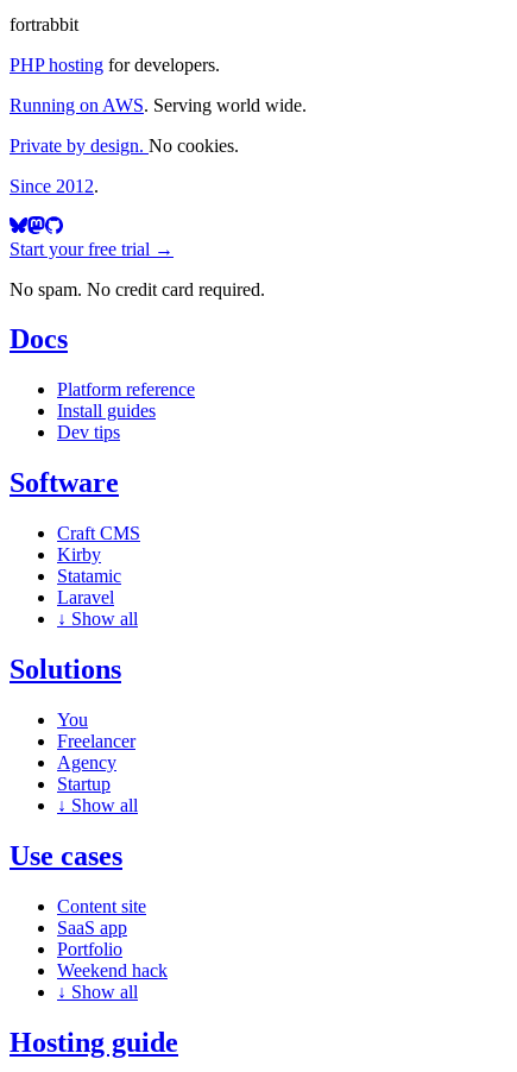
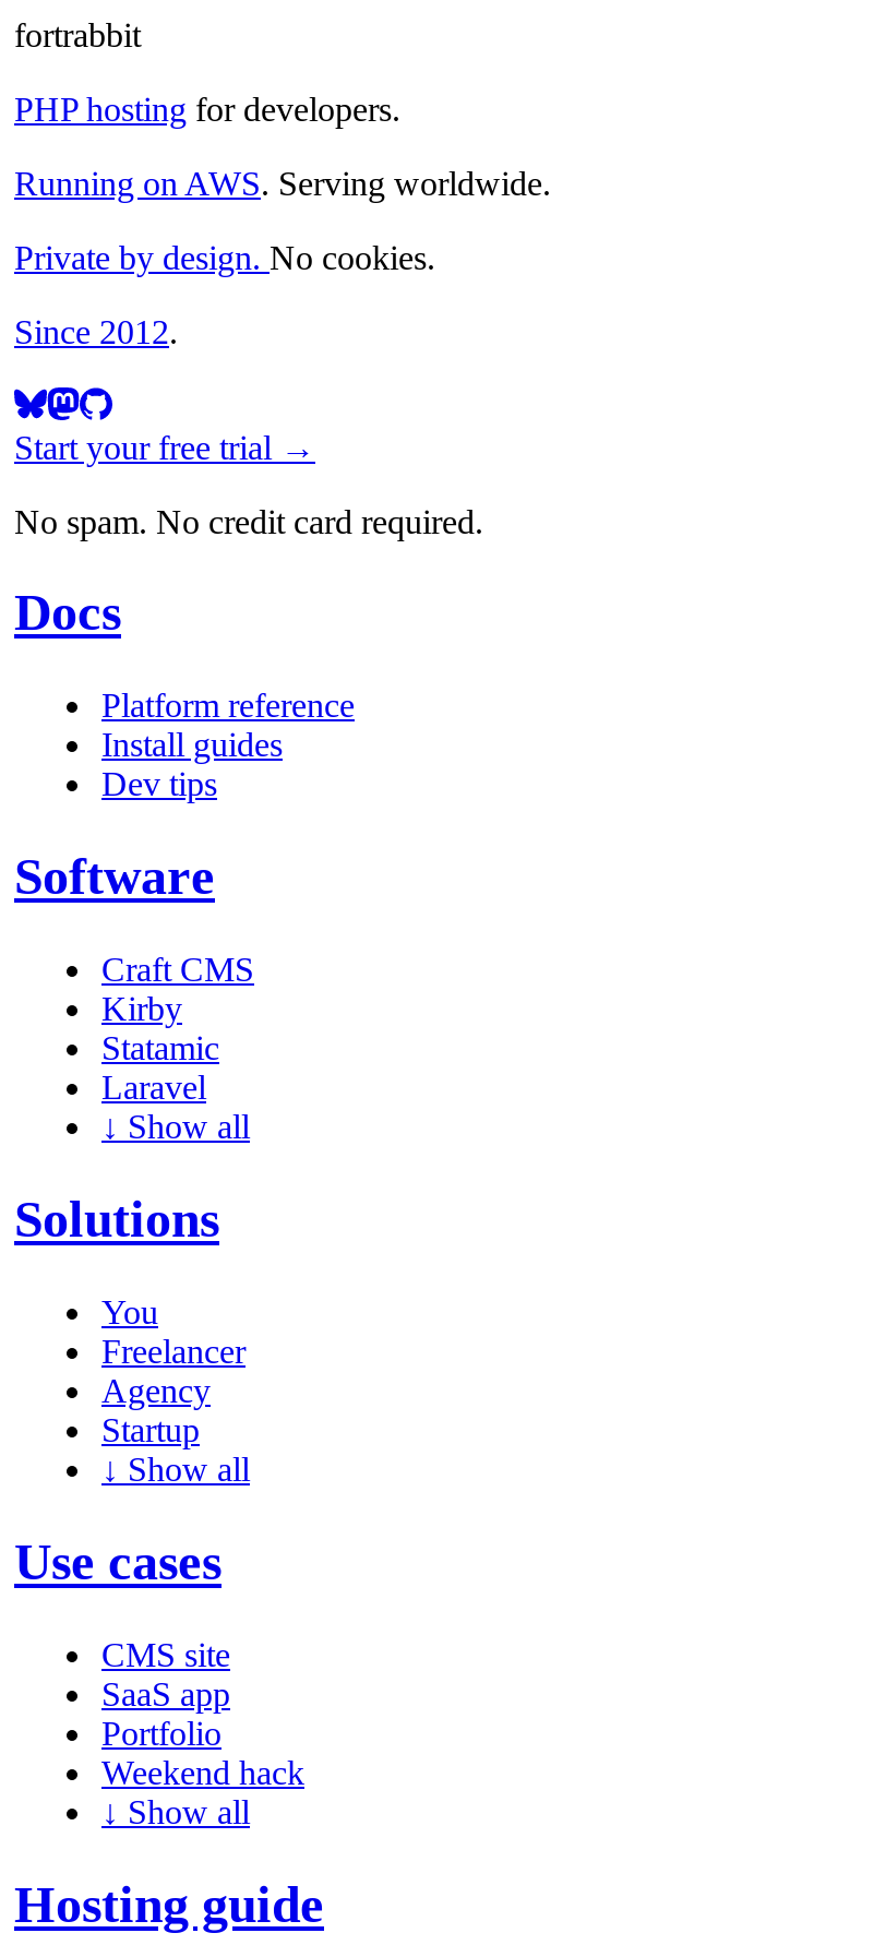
[10,95,307,115] Running on AWS. Serving world wide. -> [14,164,551,201] Running on AWS. Serving worldwide.
[57,896,146,916] Content site -> [101,1636,230,1673] CMS site

